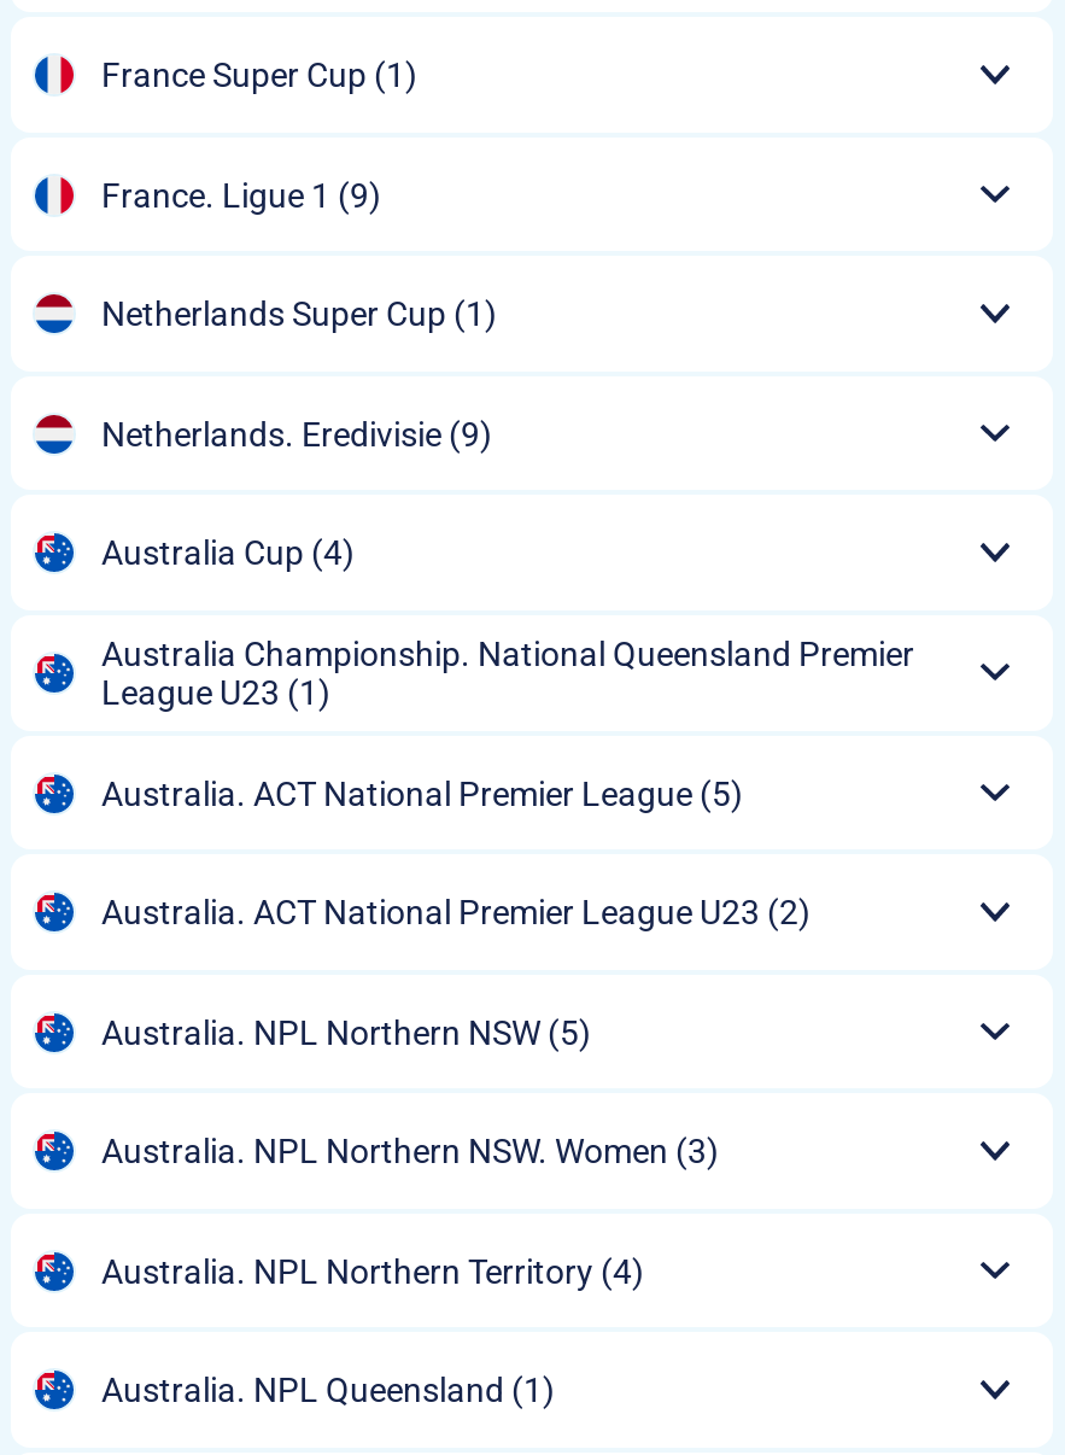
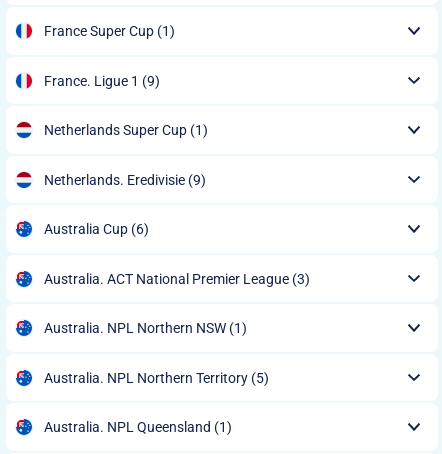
[101,533,914,1290] Australia Cup (4) | Australia Championship. National Queensland Premier | League U23 (1) | Australia. ACT National Premier League (5) | Australia. ACT National Premier League U23 (2) | Australia. NPL Northern NSW (5) | Australia. NPL Northern NSW. Women (3) | Australia. NPL Northern Territory (4) -> [43,221,309,385] Australia Cup (6) | Australia. ACT National Premier League (3) | Australia. NPL Northern NSW (1) | Australia. NPL Northern Territory (5)

